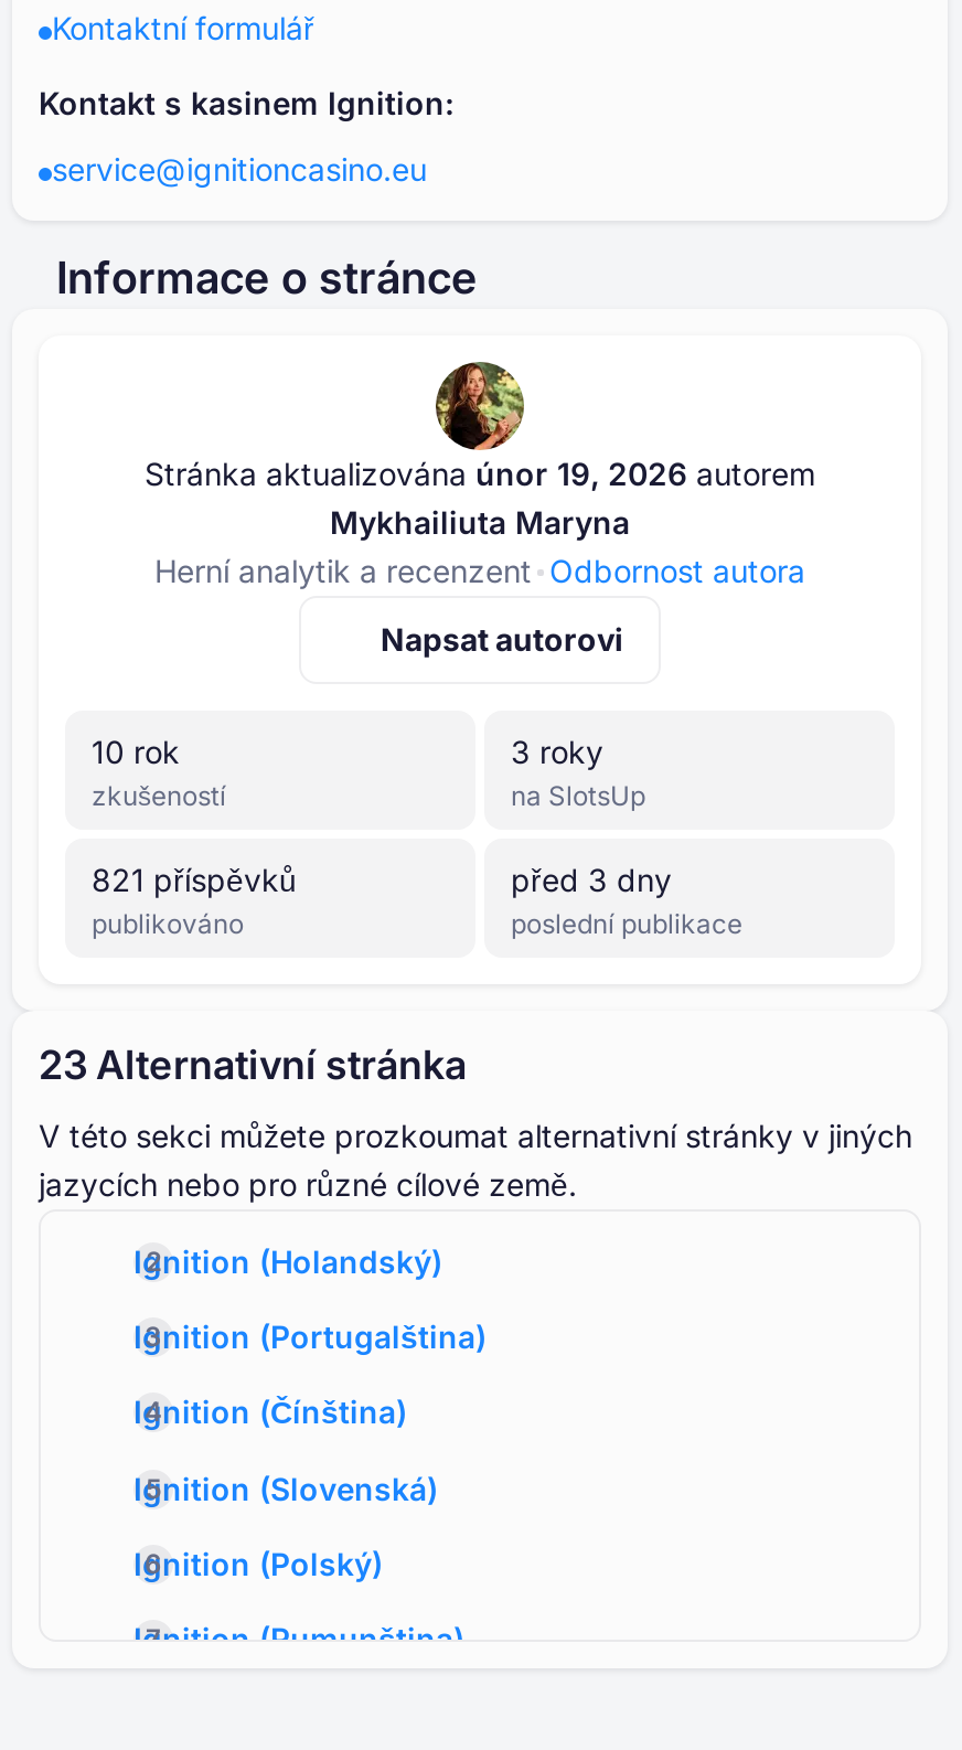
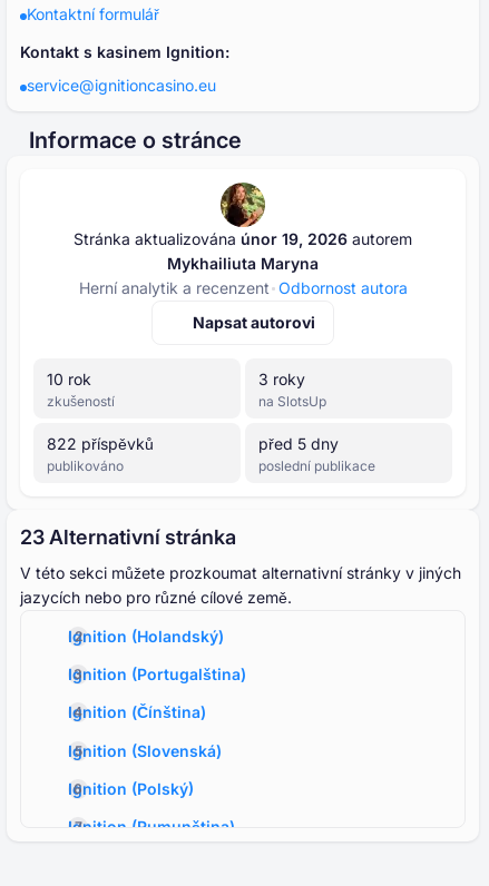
[92,861,297,898] 821 příspěvků -> [47,434,154,453] 822 příspěvků
[511,861,672,898] před 3 dny -> [258,434,339,453] před 5 dny

